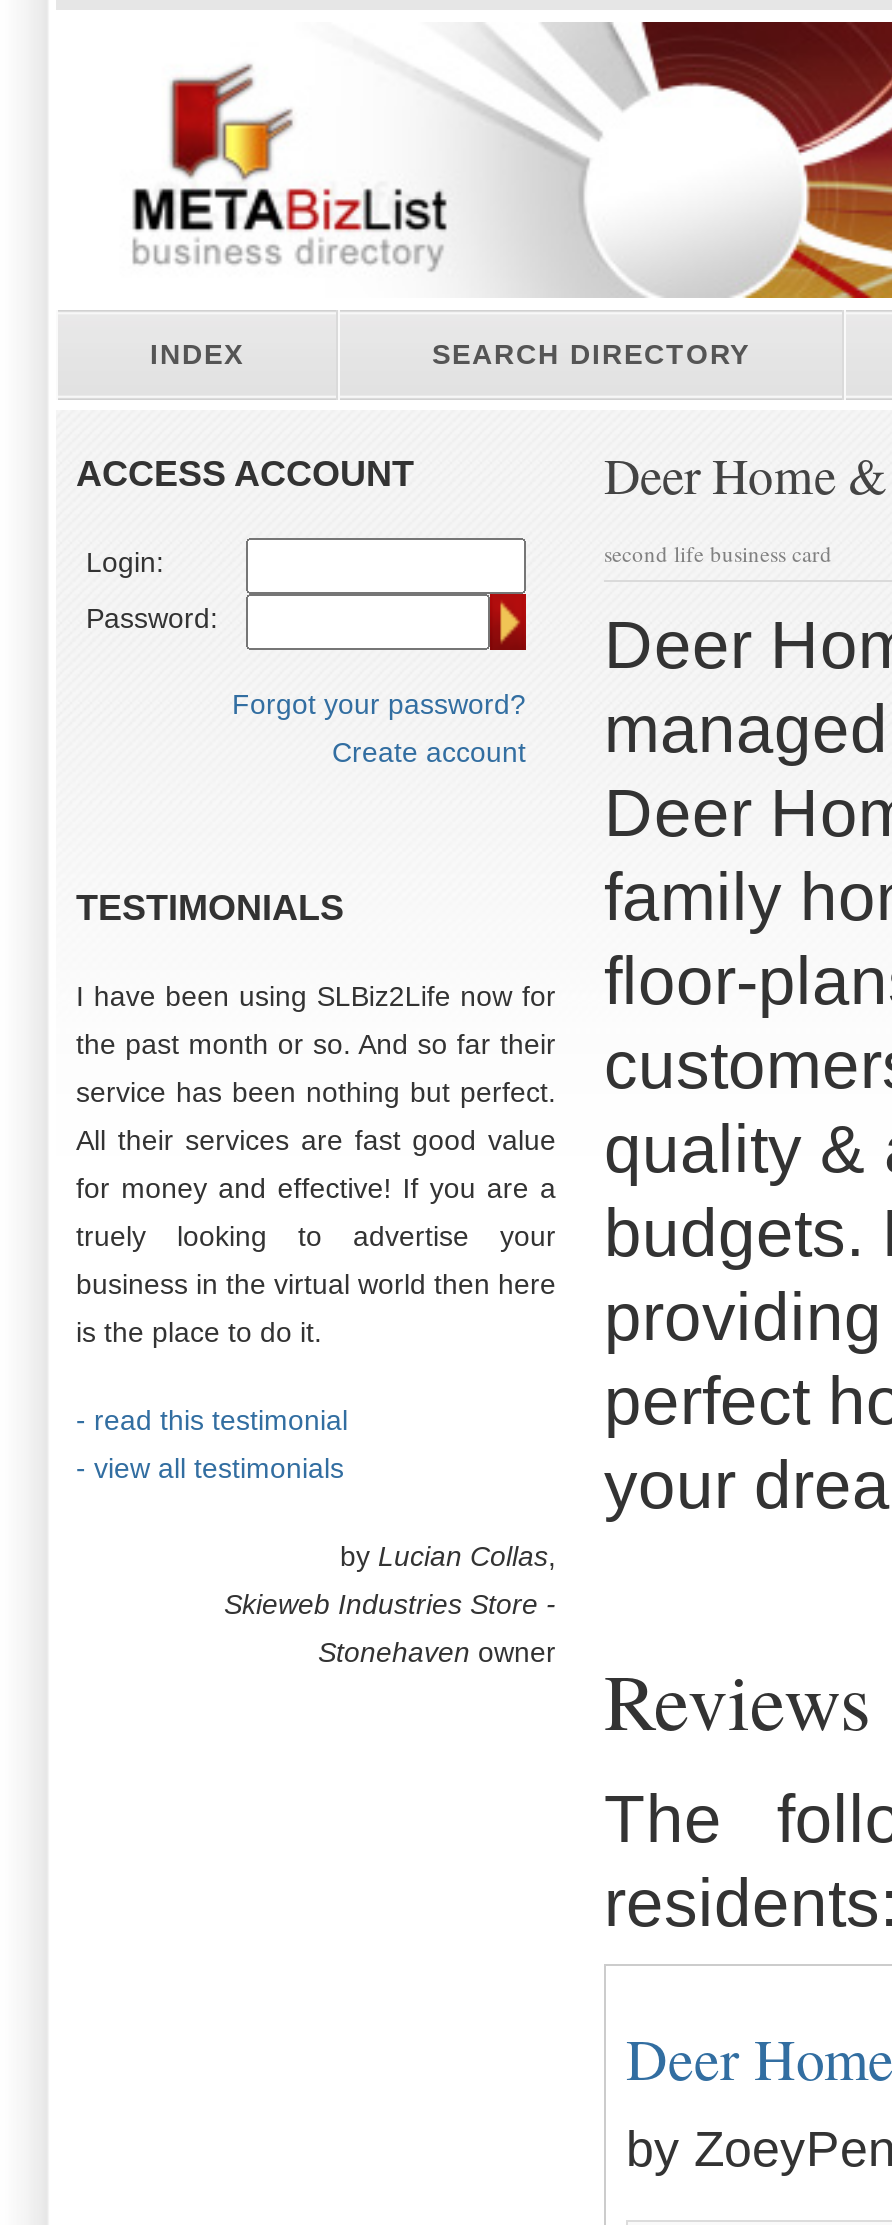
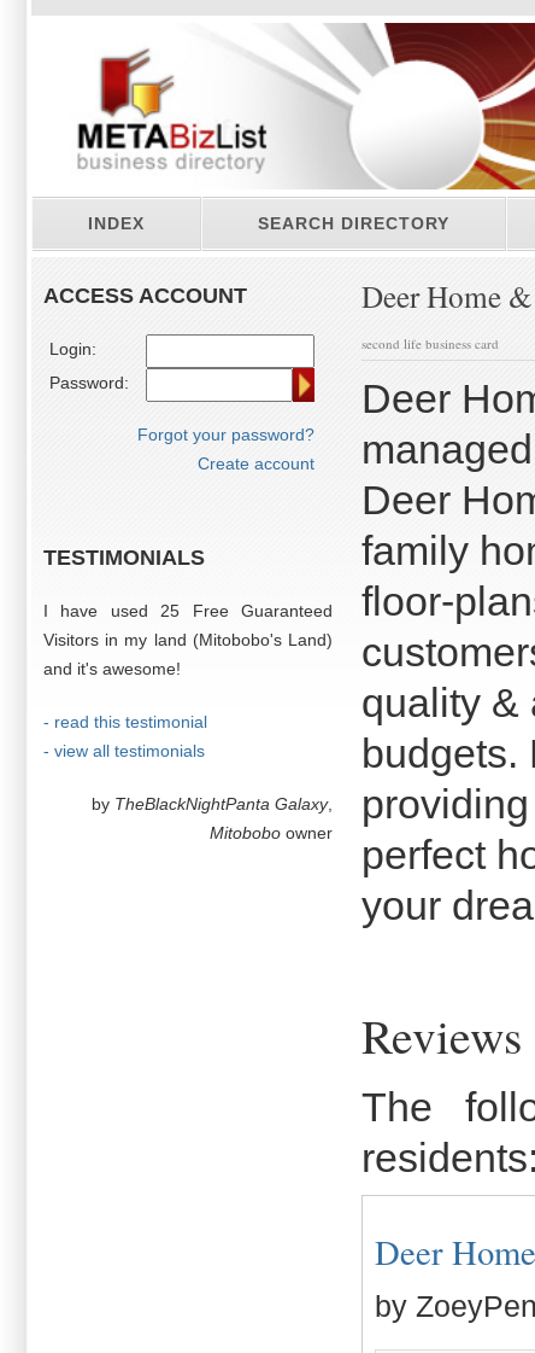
[76,980,556,1348] I have been using SLBiz2Life now for | the past month or so. And so far their | service has been nothing but perfect. | All their services are fast good value | for money and effective! If you are a | truely looking to advertise your | business in the virtual world then here | is the place to do it. -> [43,601,333,678] I have used 25 Free Guaranteed | Visitors in my land (Mitobobo's Land) | and it's awesome!
moved [76,1404,348,1484] -> [43,712,207,760]: - read this testimonial | - view all testimonials
[224,1540,556,1668] by Lucian Collas, | Skieweb Industries Store - | Stonehaven owner -> [92,794,333,842] by TheBlackNightPanta Galaxy, | Mitobobo owner

